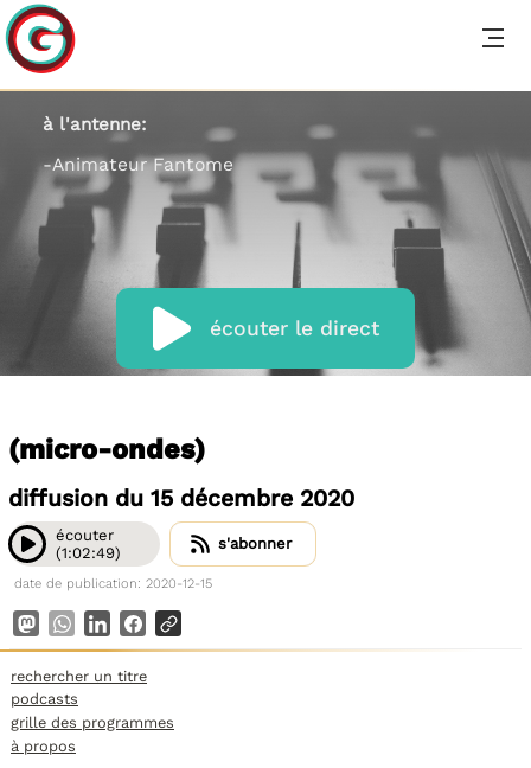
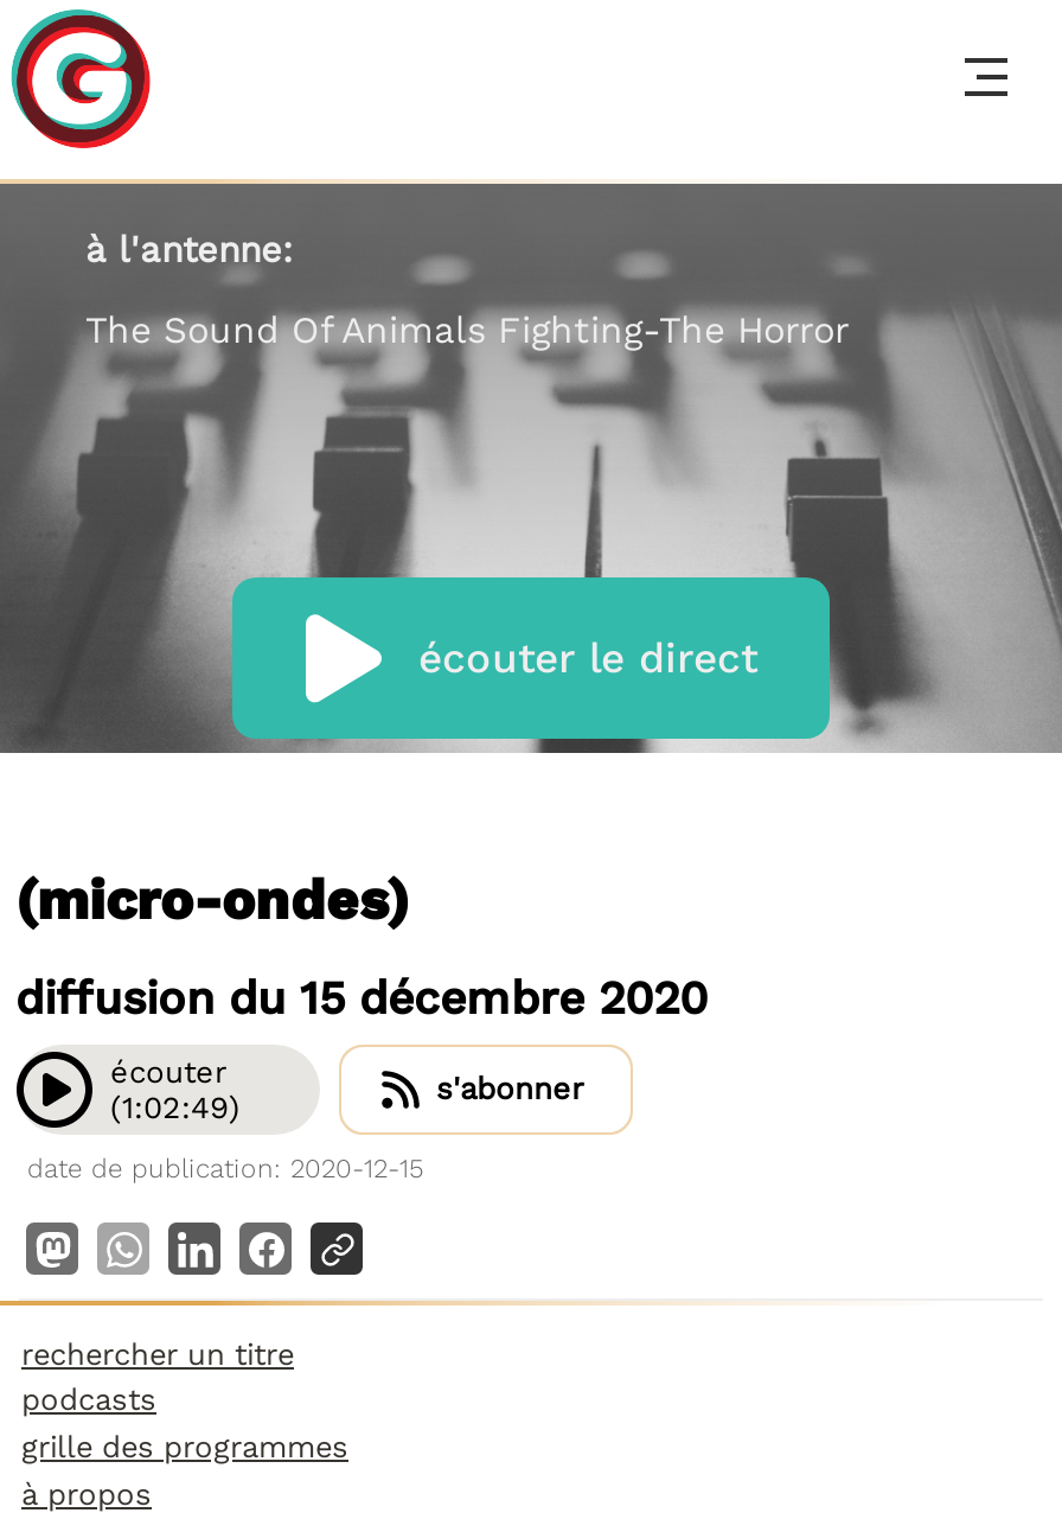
[43,153,233,176] -Animateur Fantome -> [85,308,849,353] The Sound Of Animals Fighting-The Horror

